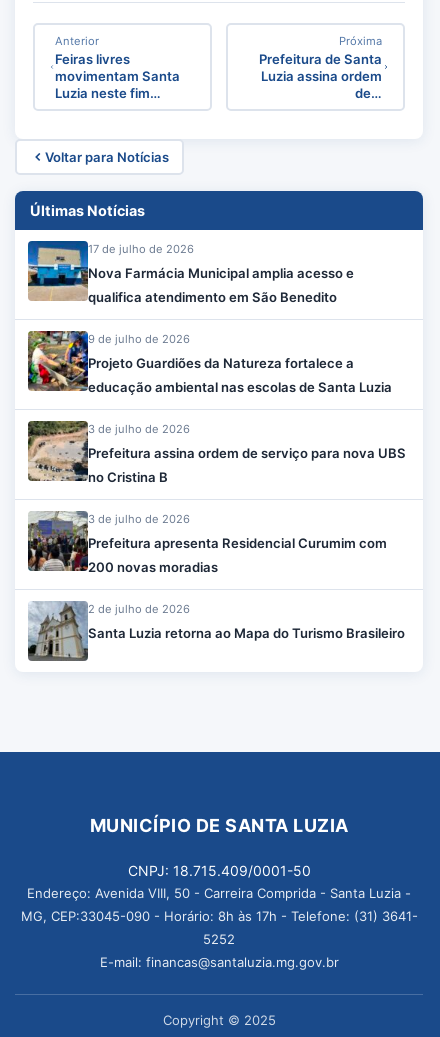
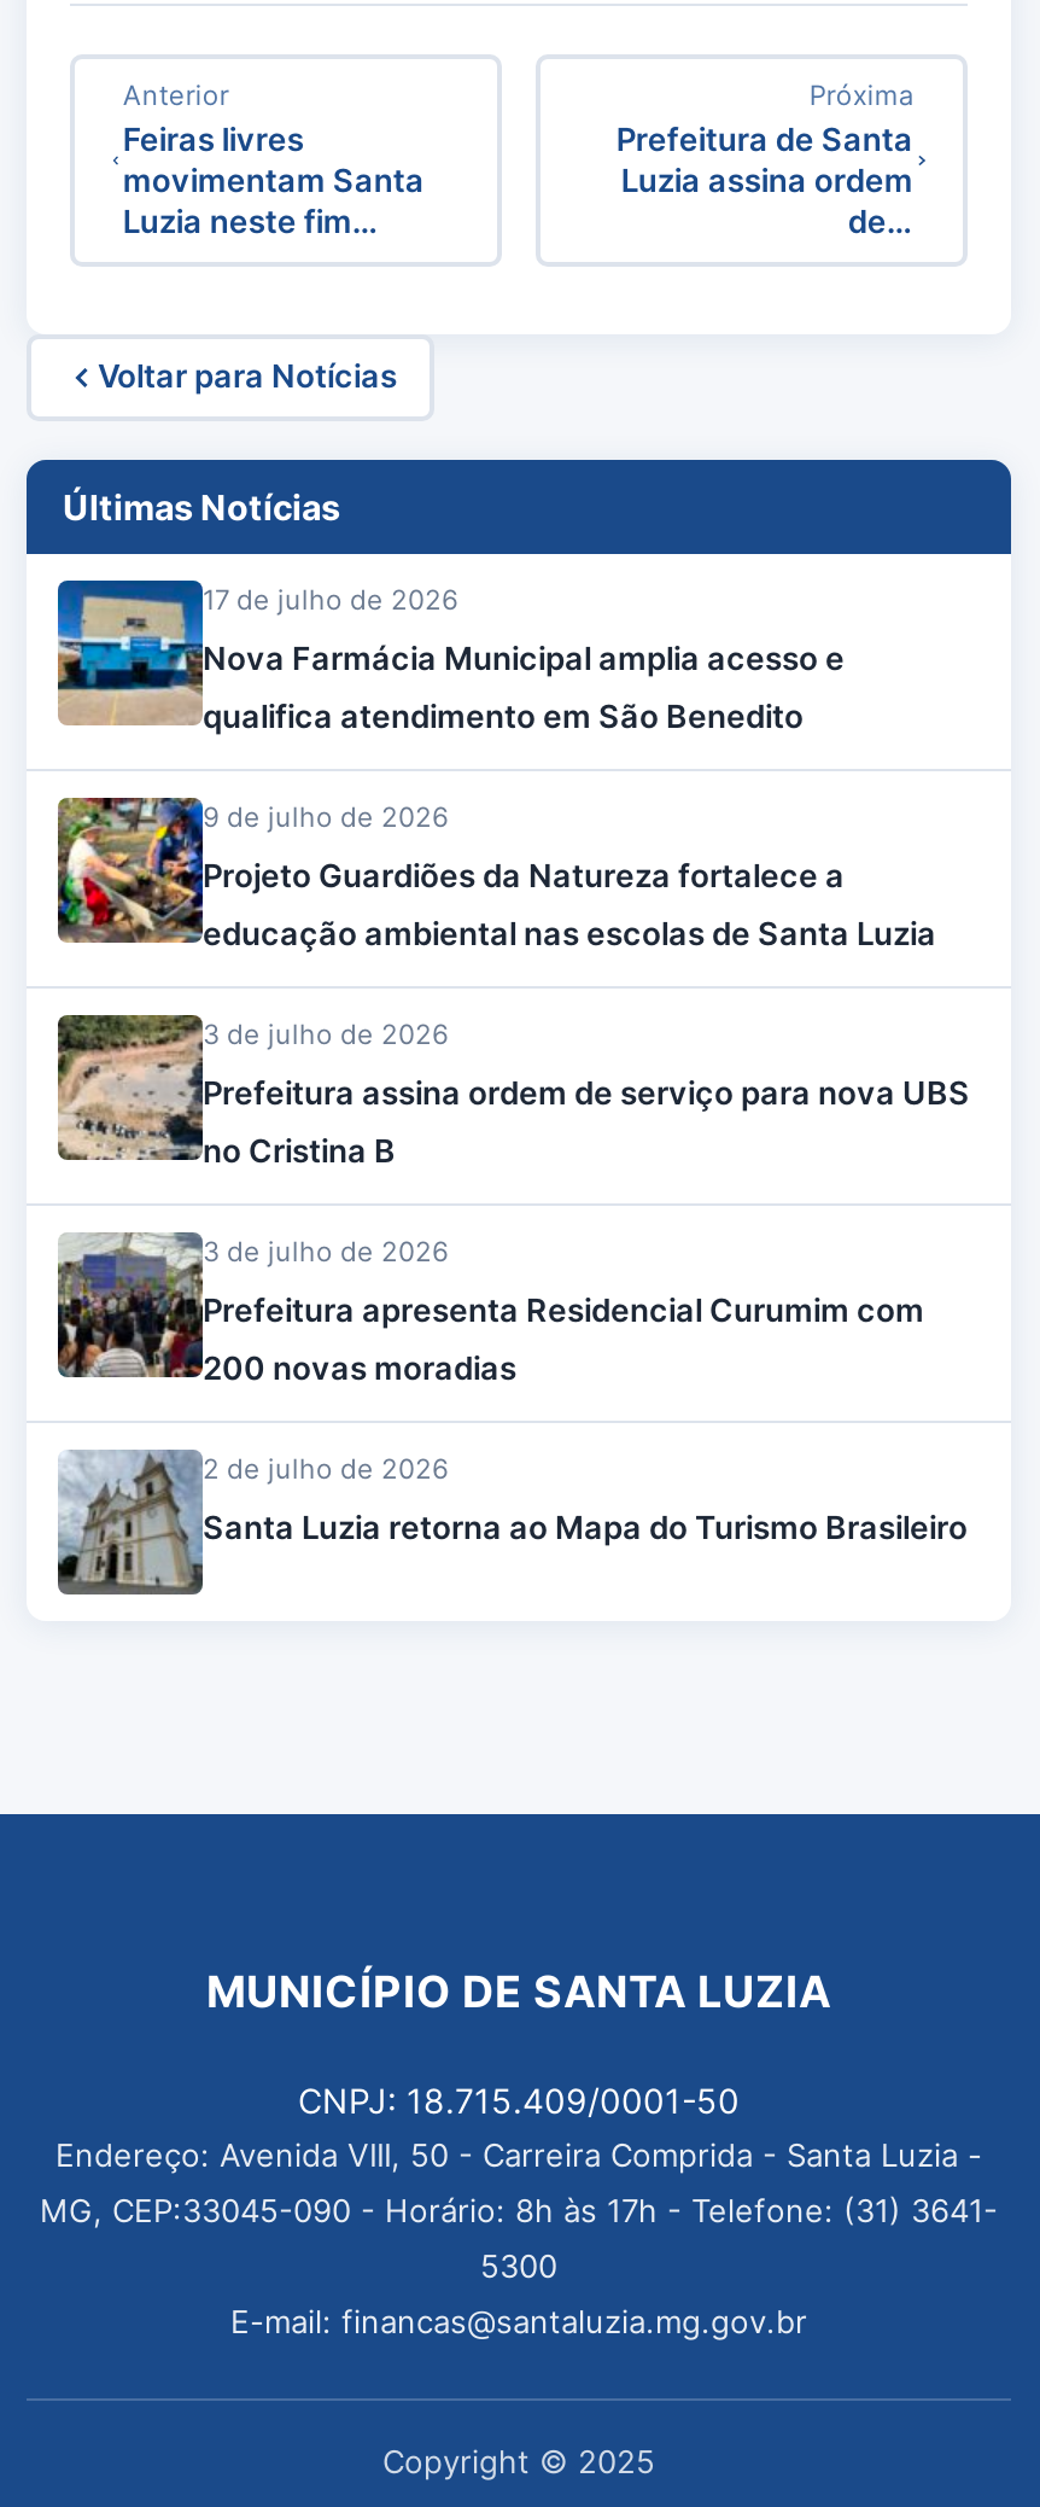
[203,931,235,947] 5252 -> [480,2247,557,2285] 5300

